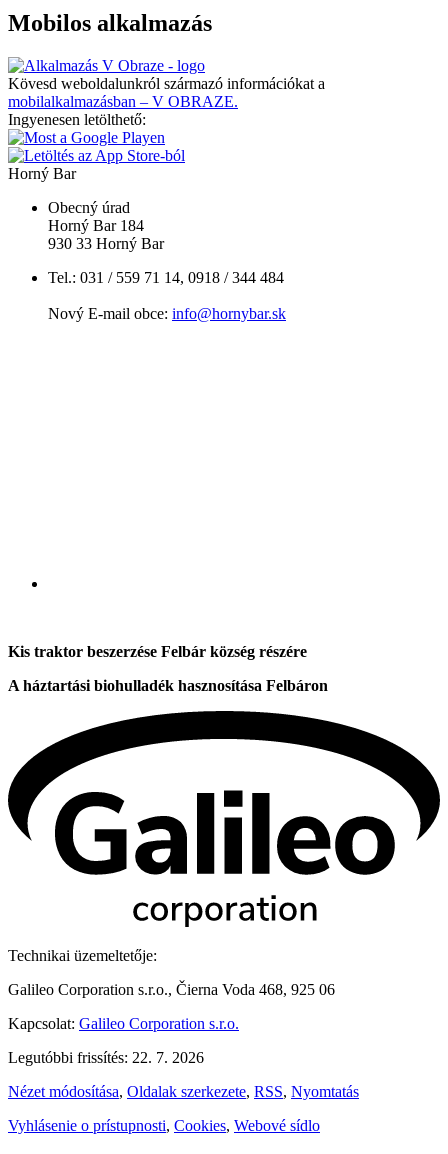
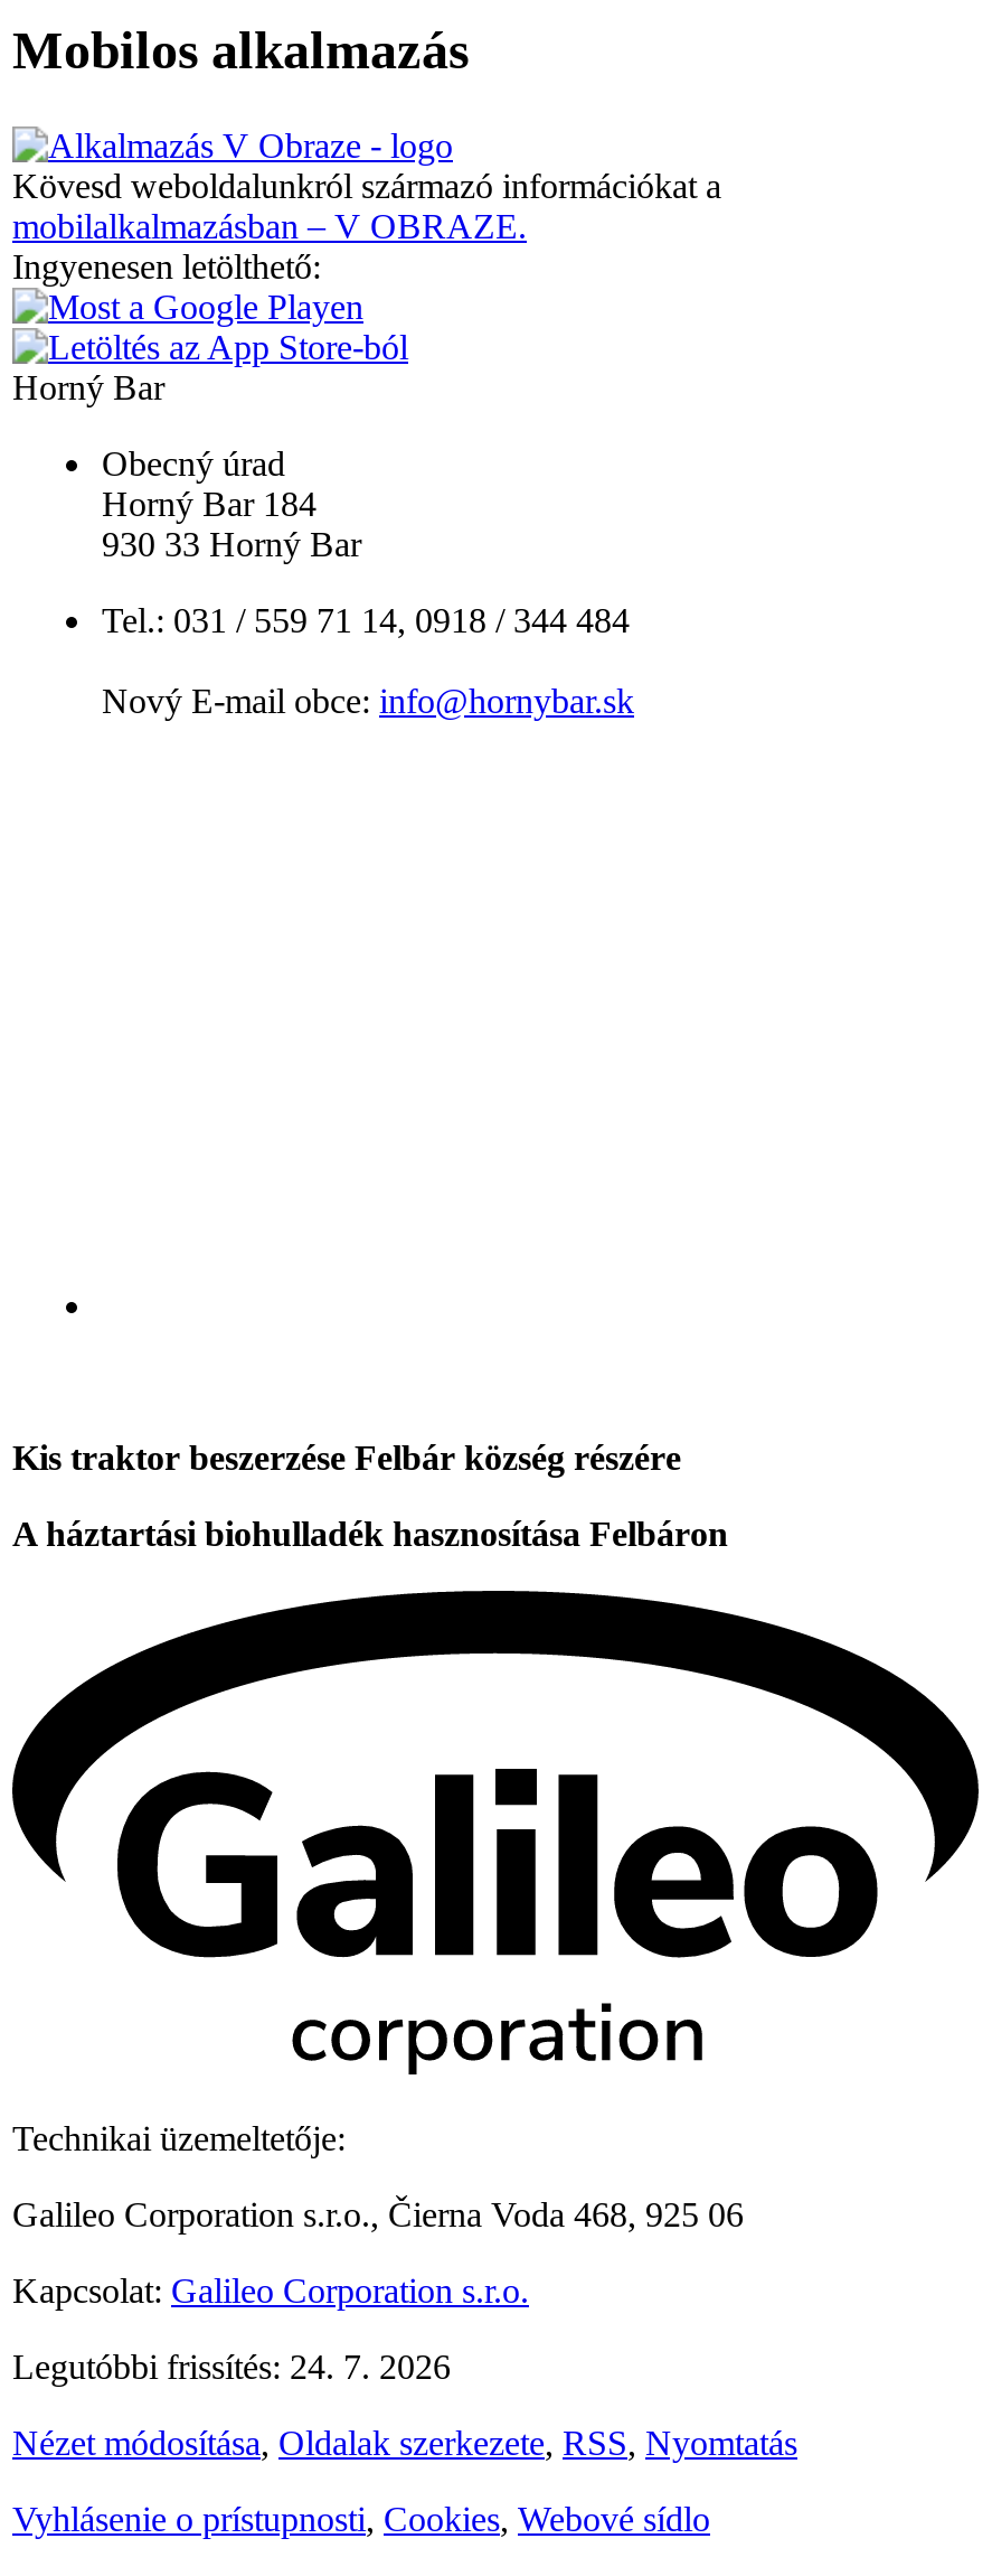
[8,1049,204,1066] Legutóbbi frissítés: 22. 7. 2026 -> [12,2348,451,2386] Legutóbbi frissítés: 24. 7. 2026

